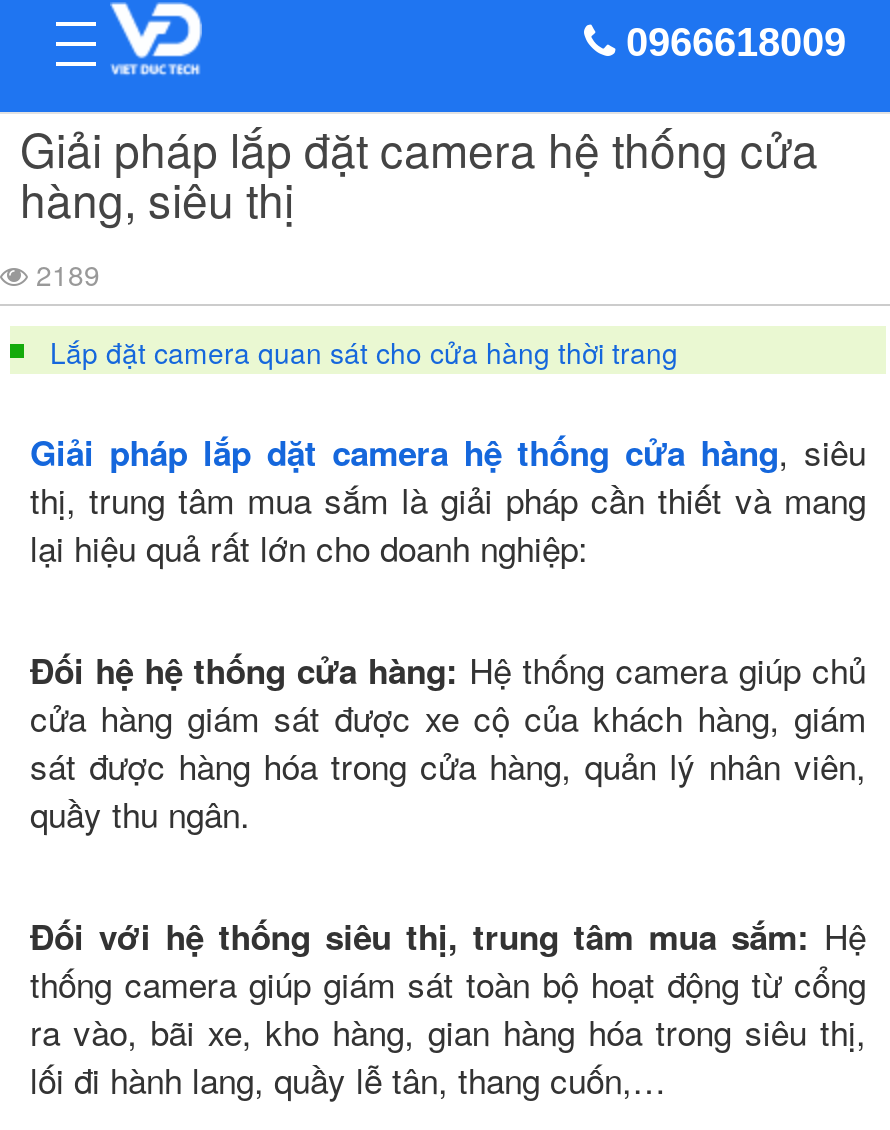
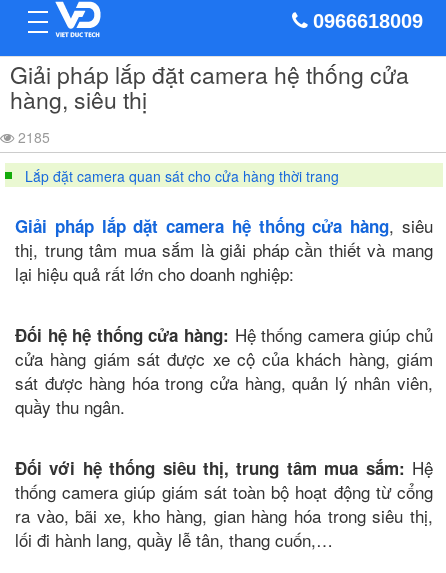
[36,254,100,294] 2189 -> [18,127,50,147] 2185

